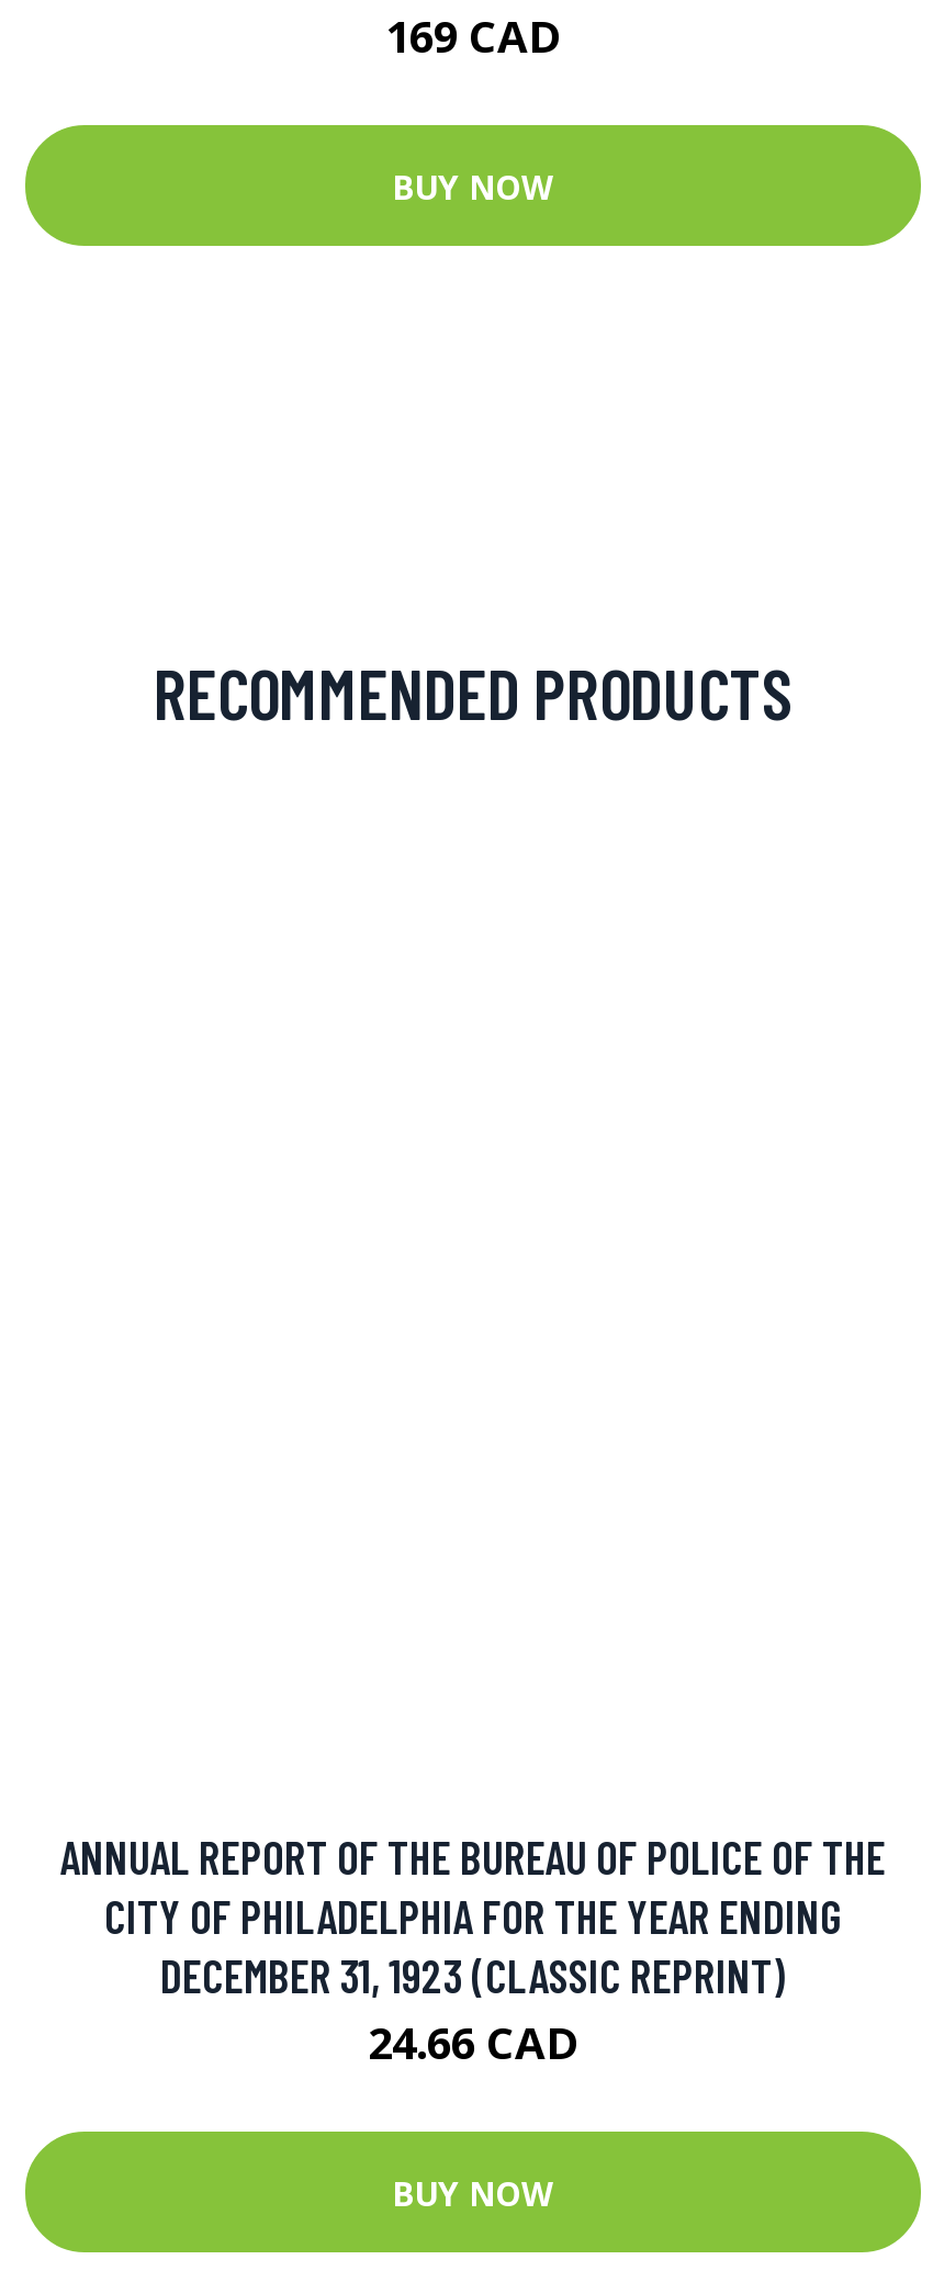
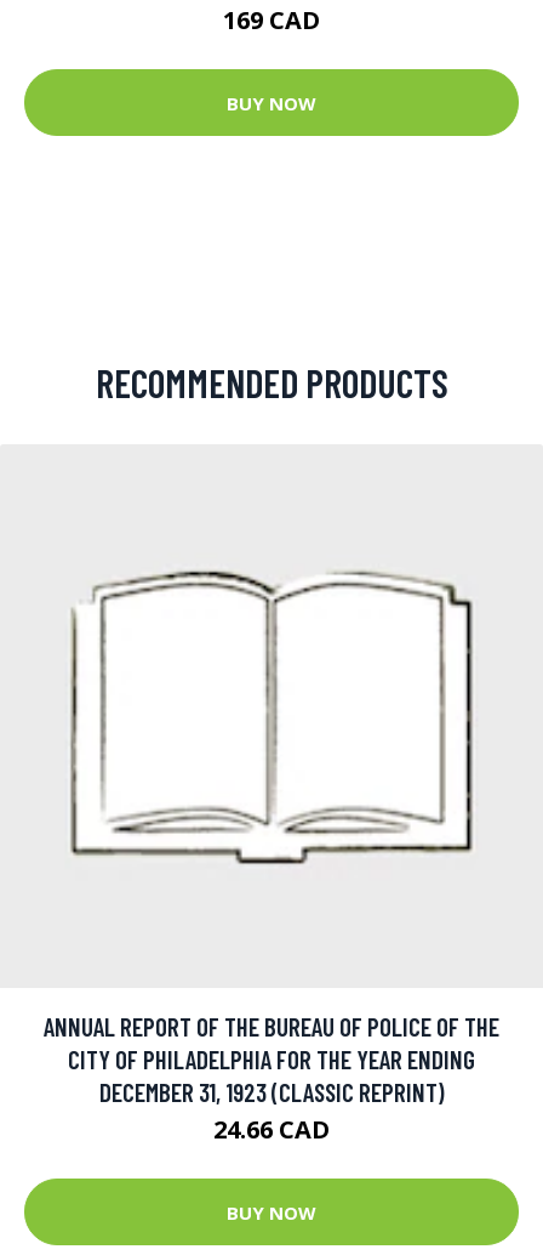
none -> [65,567,479,868] [image]

